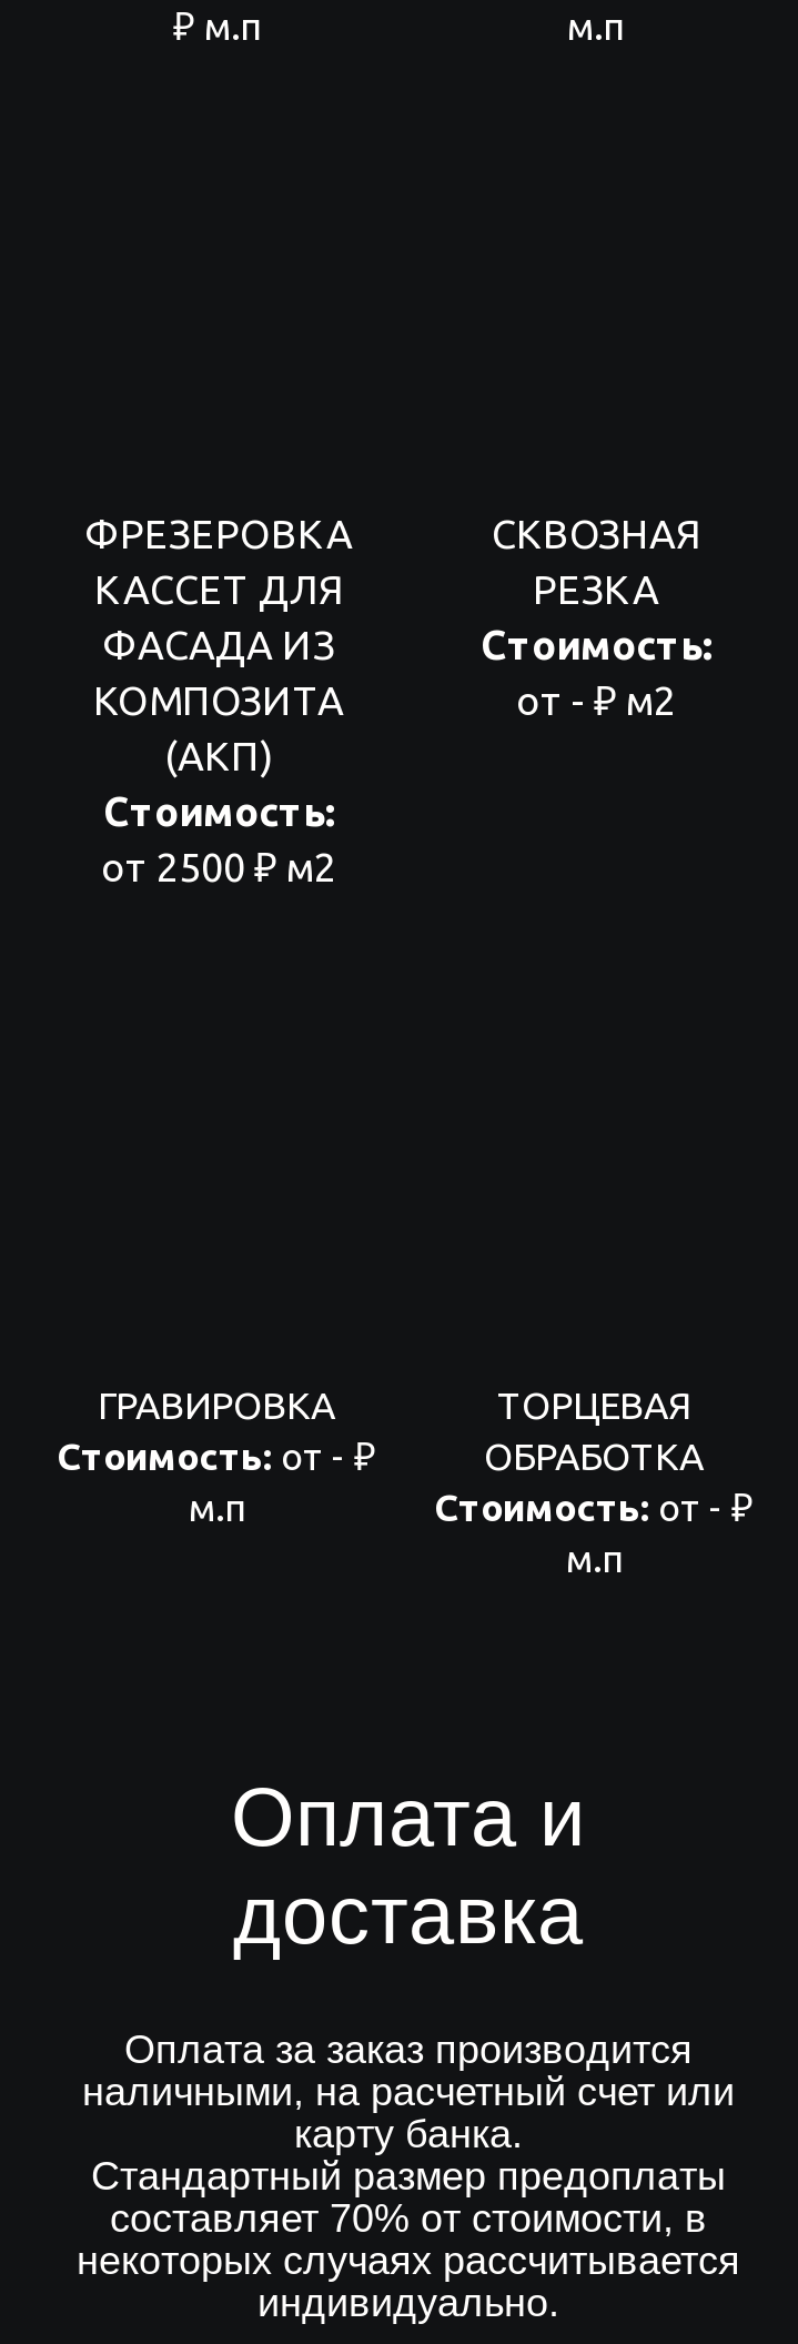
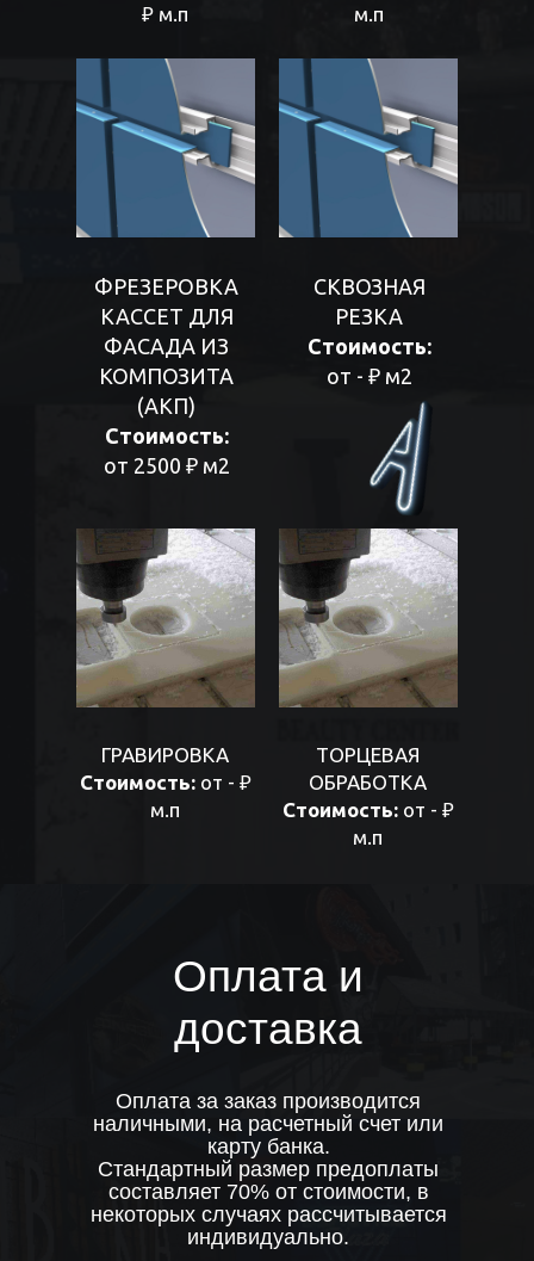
none -> [75,57,256,239] [image]
none -> [278,57,459,239] [image]
none -> [368,401,428,515] [image]
none -> [75,527,256,709] [image]
none -> [278,527,459,709] [image]

